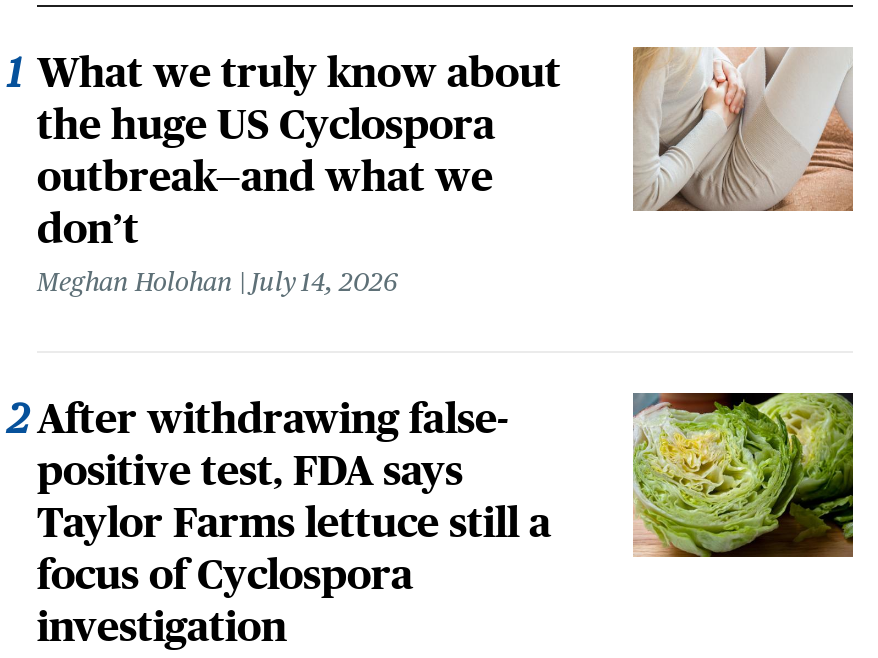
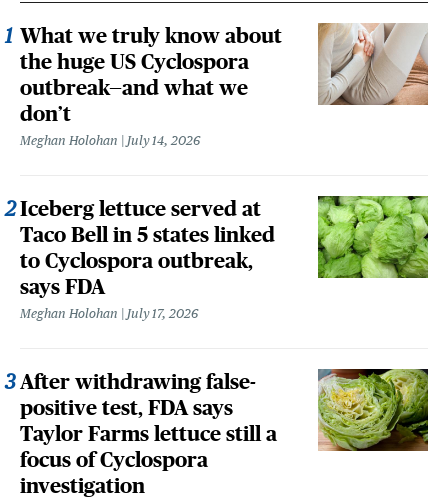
none -> [20,196,275,320] Iceberg lettuce served at | Taco Bell in 5 states linked | to Cyclospora outbreak, | says FDA | Meghan Holohan July 17, 2026
none -> [317,195,428,278] [image]

